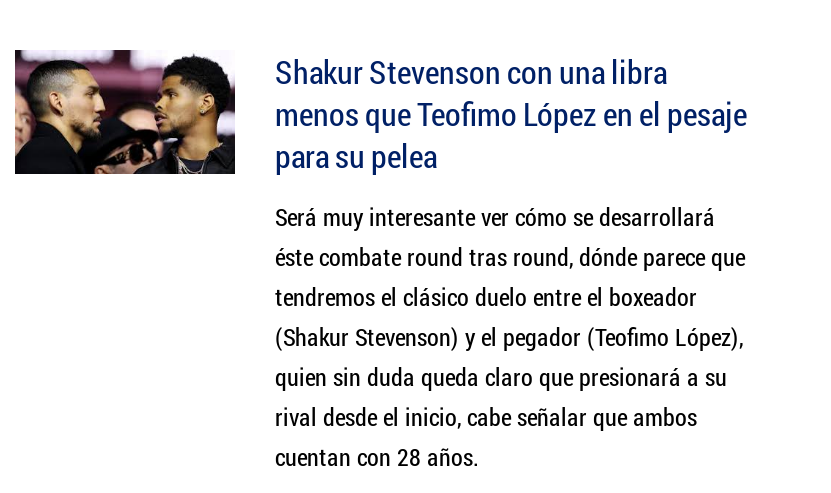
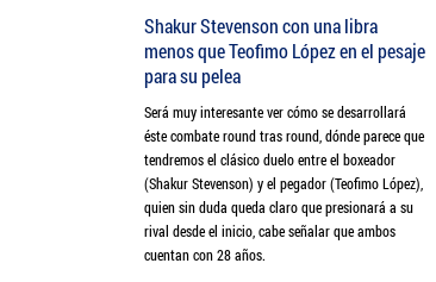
[13,48,237,176] [image] -> none

